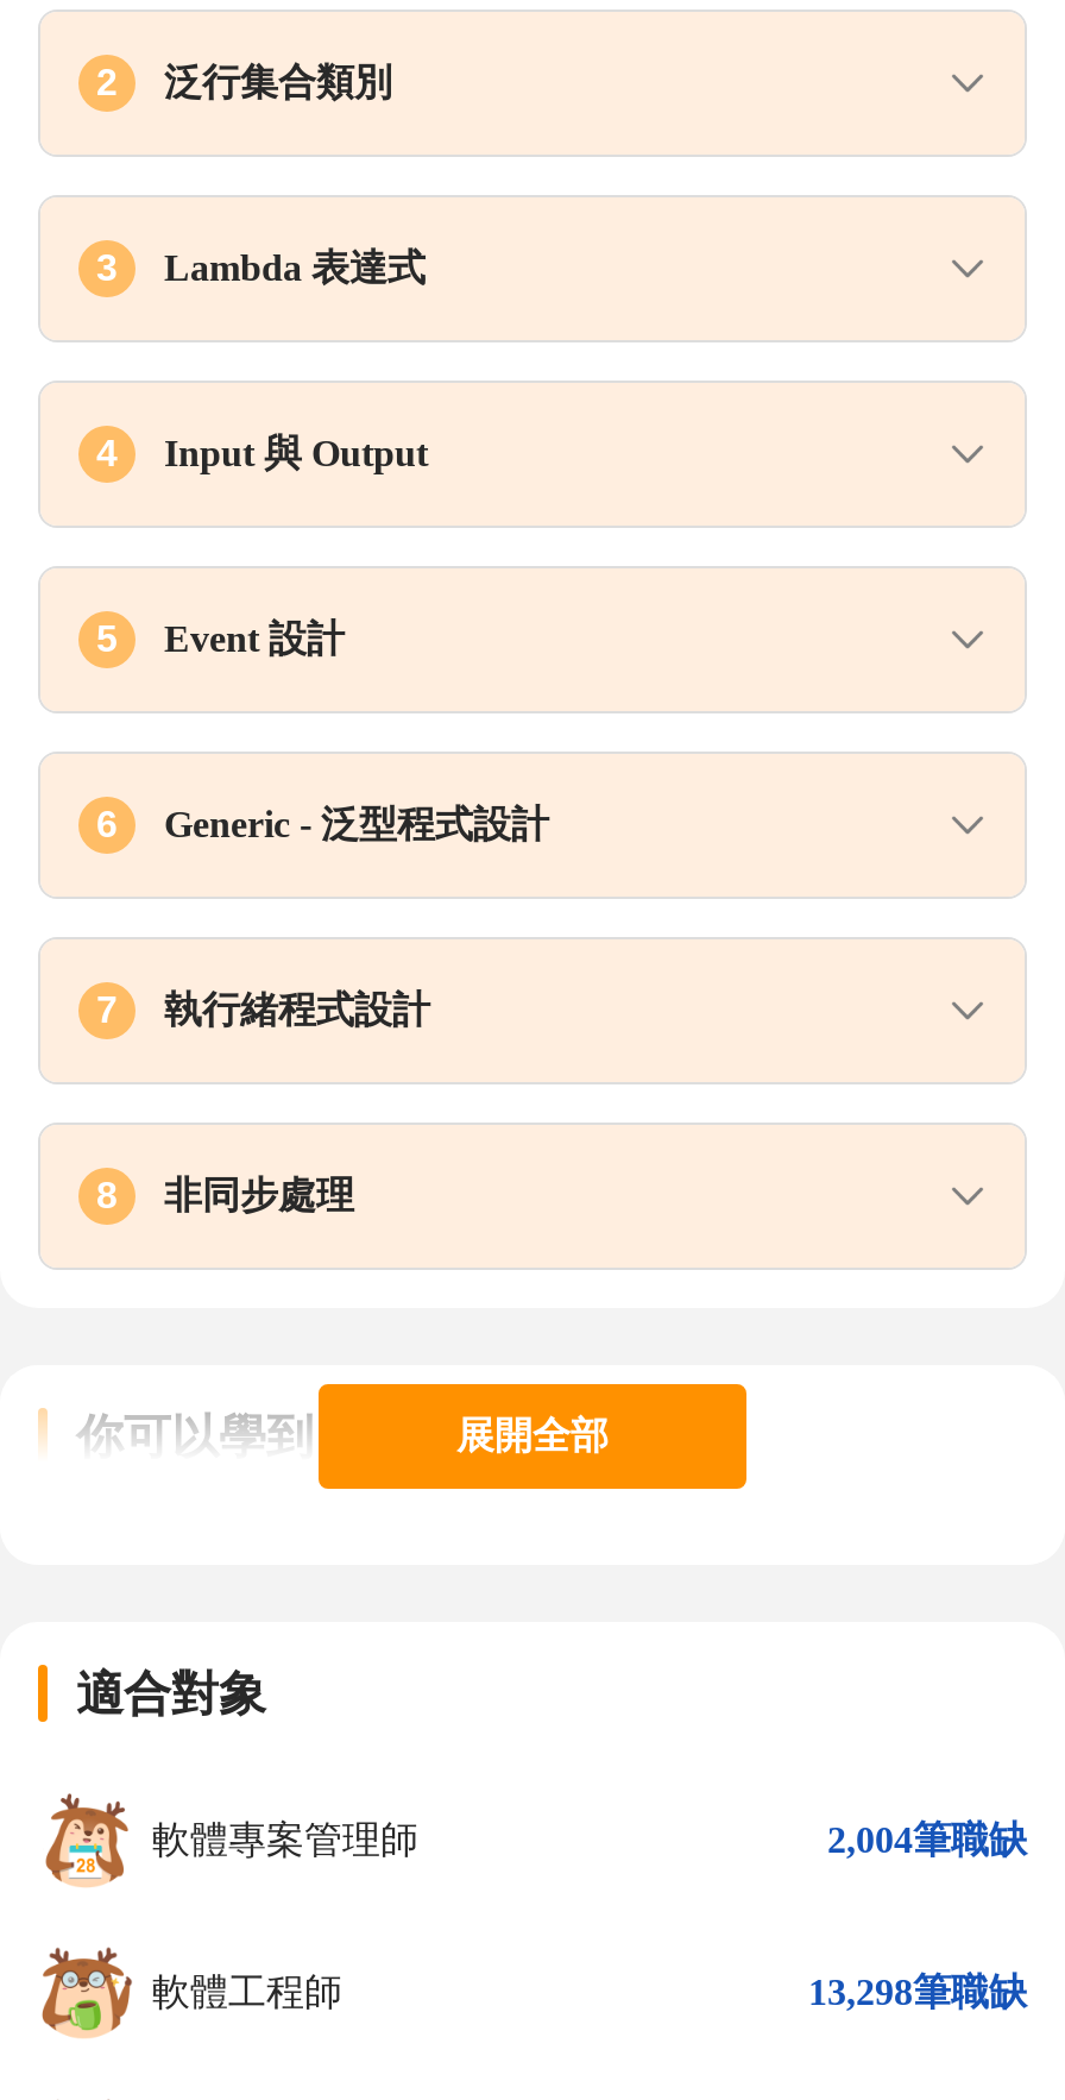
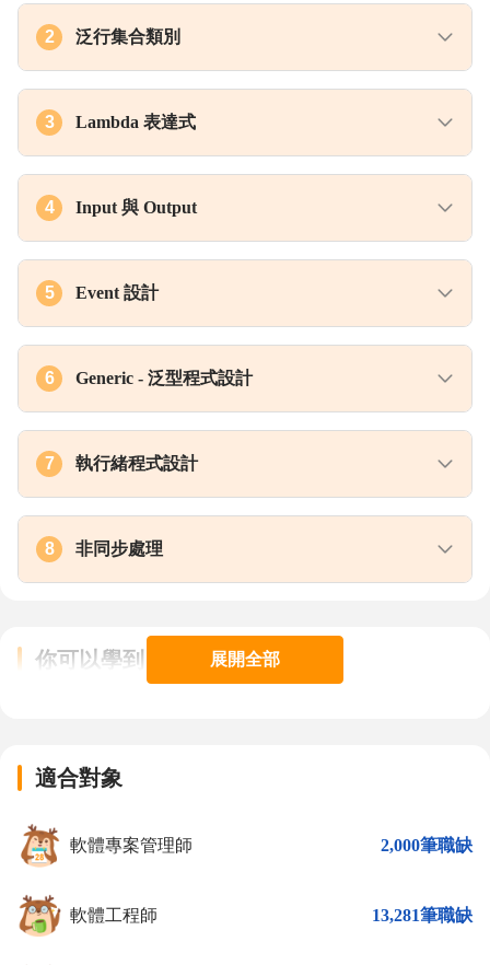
[827,1819,1027,1860] 2,004筆職缺 -> [381,836,472,854] 2,000筆職缺
[808,1972,1027,2012] 13,298筆職缺 -> [372,906,472,925] 13,281筆職缺

